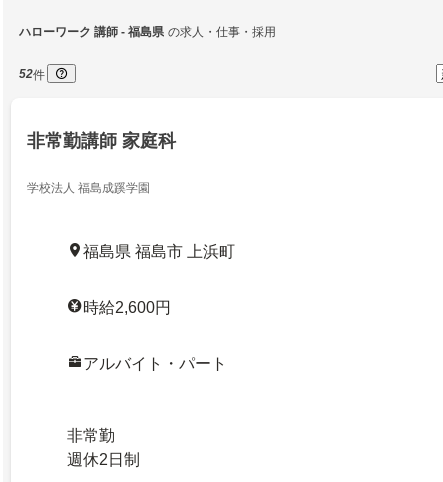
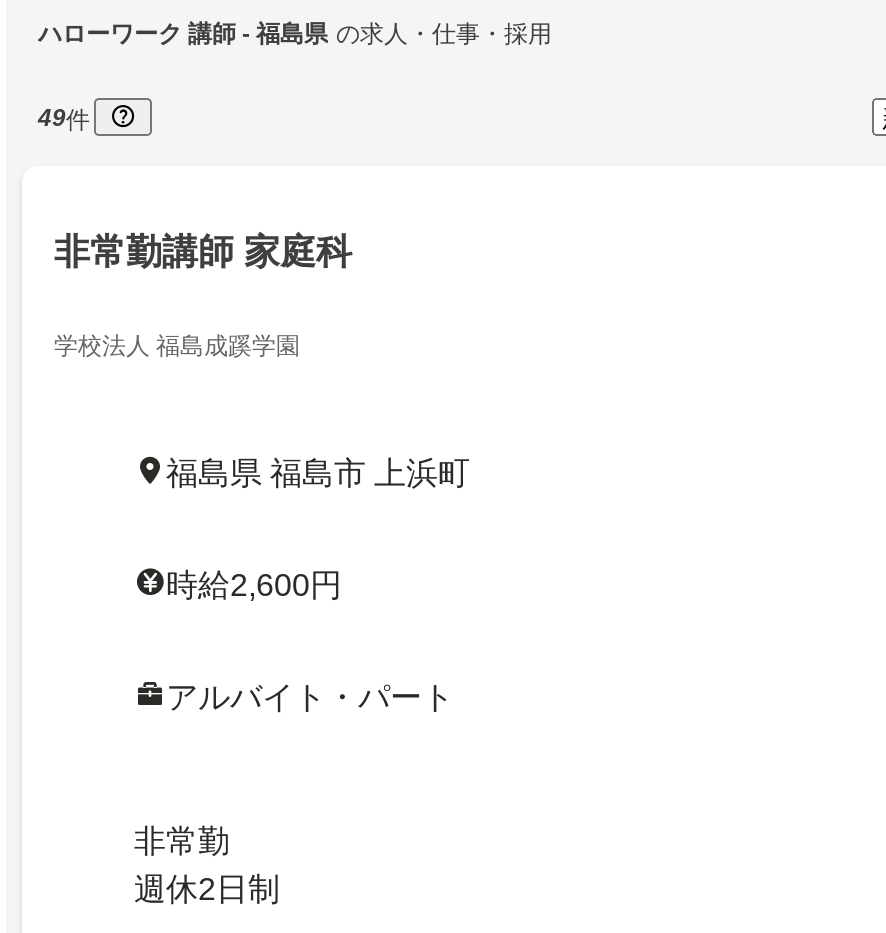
[19,67,45,82] 52件 -> [38,104,90,135] 49件

